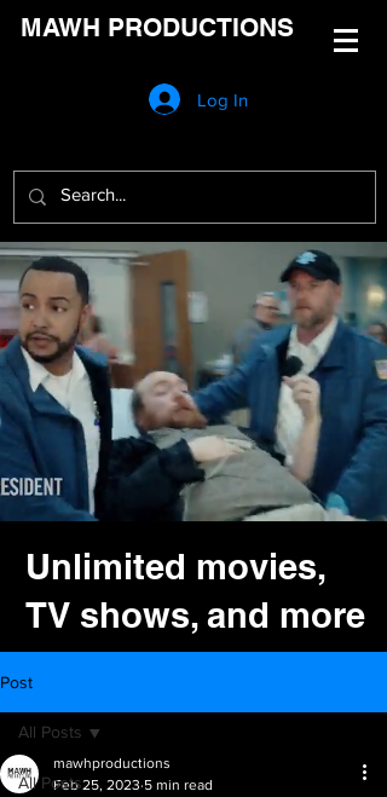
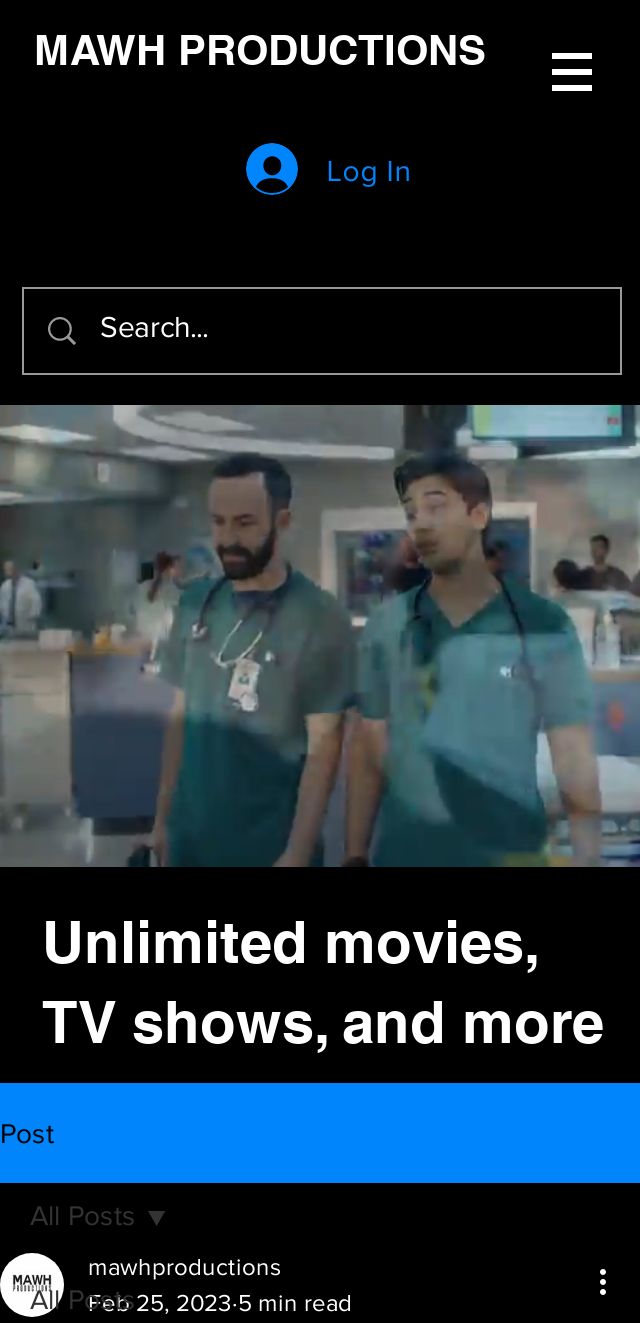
[4,242,383,522] [image] -> [6,405,634,867] [image]

